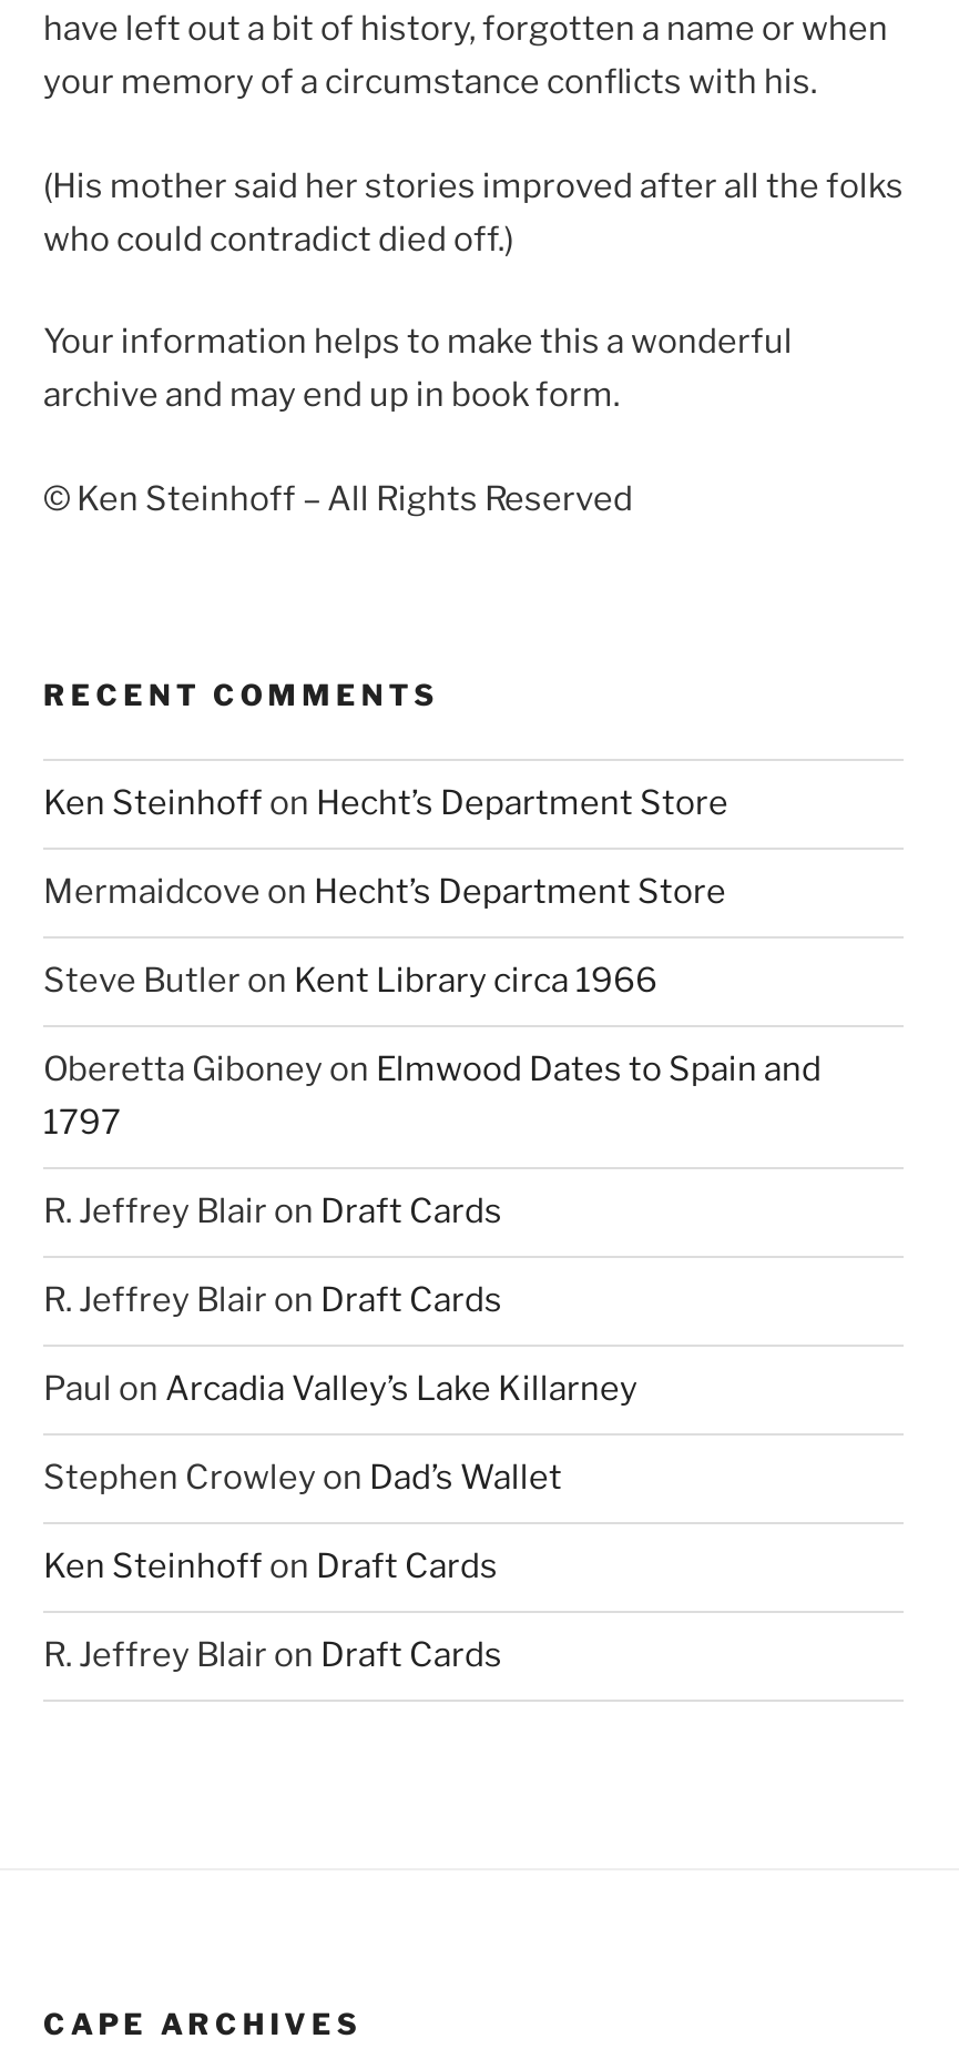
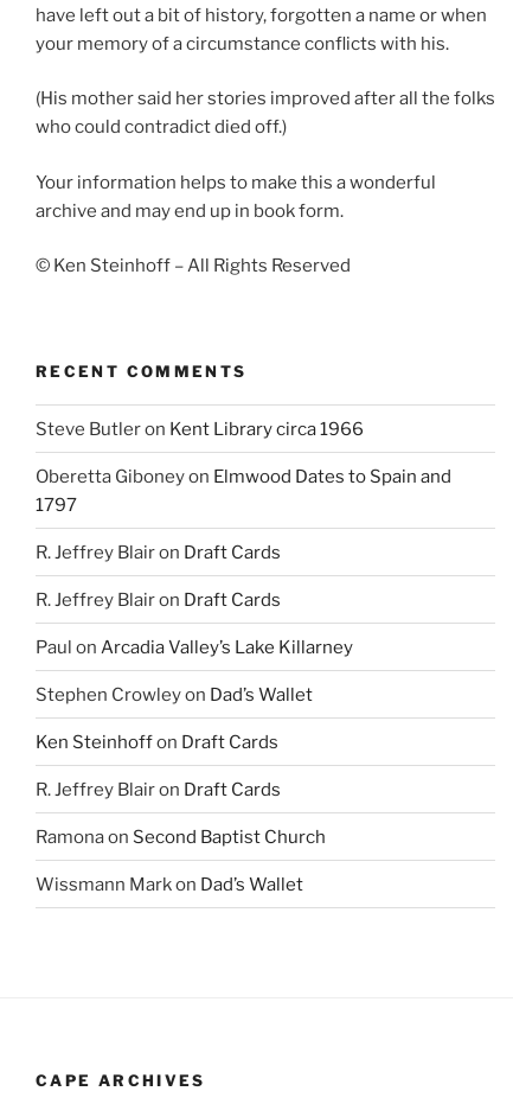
[43,783,728,912] Ken Steinhoff on Hecht’s Department Store | Mermaidcove on Hecht’s Department Store -> none
moved [43,960,822,1675] -> [36,418,451,800]: Steve Butler on Kent Library circa 1966 | Oberetta Giboney on Elmwood Dates to Spain and | 1797 | ... | Ken Steinhoff on Draft Cards | R. Jeffrey Blair on Draft Cards
none -> [36,826,326,895] Ramona on Second Baptist Church | Wissmann Mark on Dad’s Wallet

